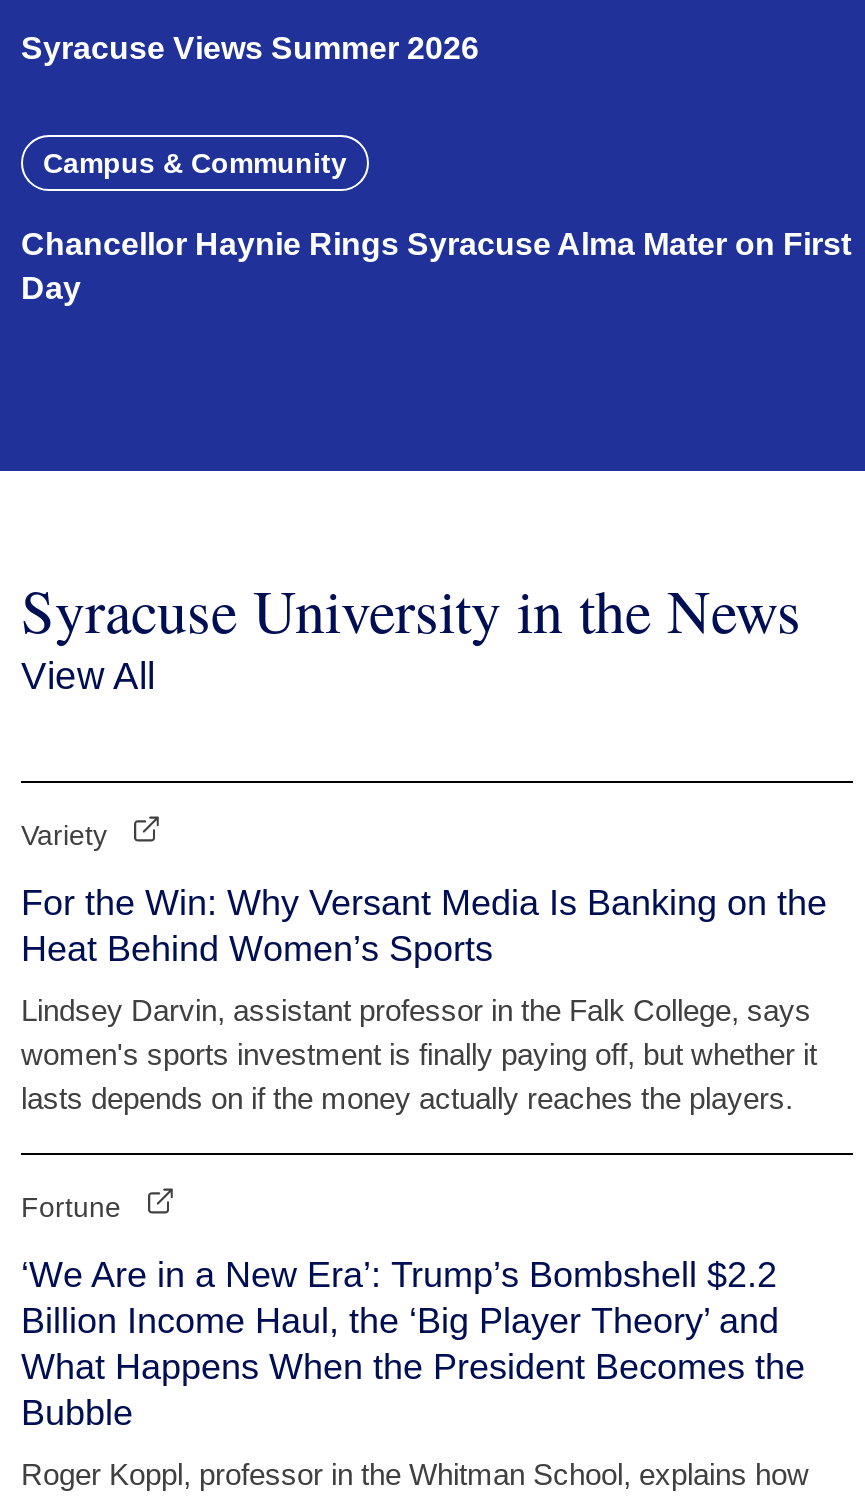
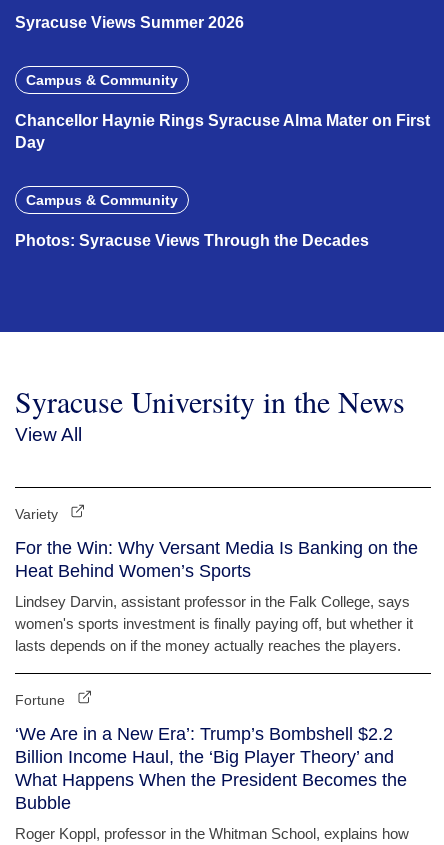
none -> [15,192,369,249] Campus & Community | Photos: Syracuse Views Through the Decades

